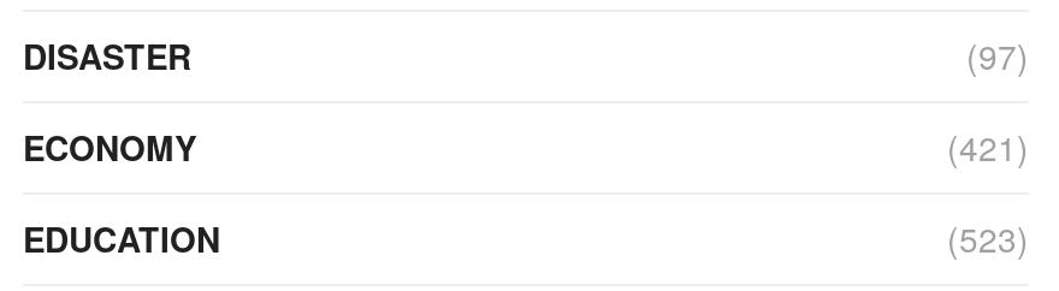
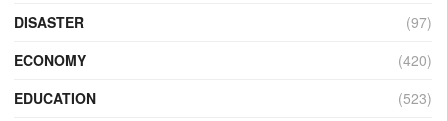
[947,123,1029,171] (421) -> [398,50,432,70] (420)

